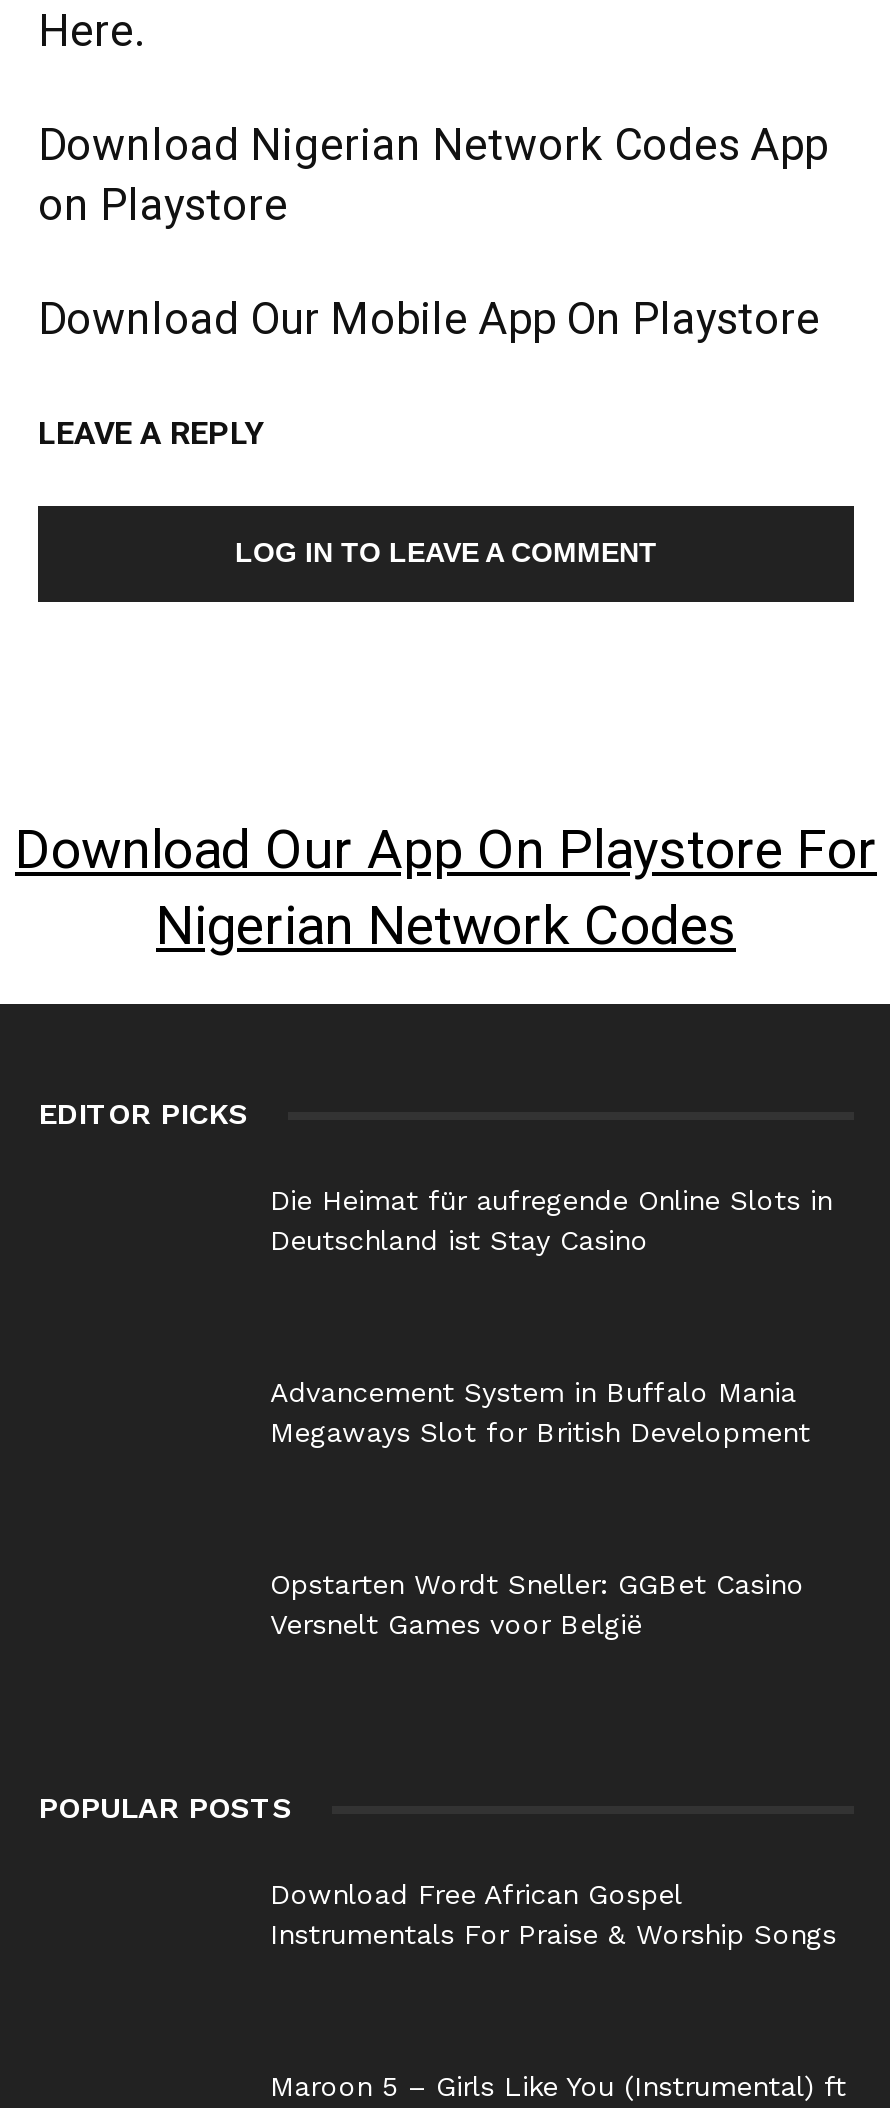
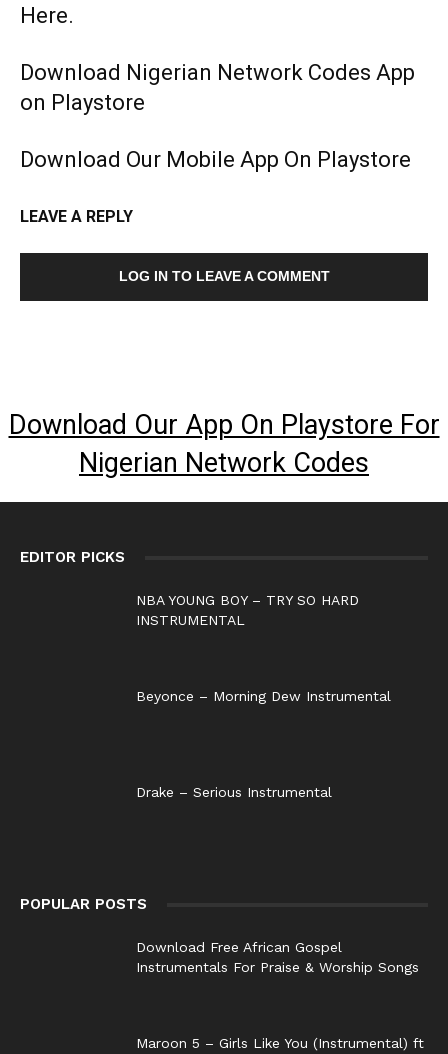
[270,1184,832,1256] Die Heimat für aufregende Online Slots in | Deutschland ist Stay Casino -> [136,592,359,628] NBA YOUNG BOY – TRY SO HARD | INSTRUMENTAL
[270,1376,810,1448] Advancement System in Buffalo Mania | Megaways Slot for British Development -> [136,688,391,704] Beyonce – Morning Dew Instrumental
[270,1568,804,1640] Opstarten Wordt Sneller: GGBet Casino | Versnelt Games voor België -> [136,784,332,800] Drake – Serious Instrumental

